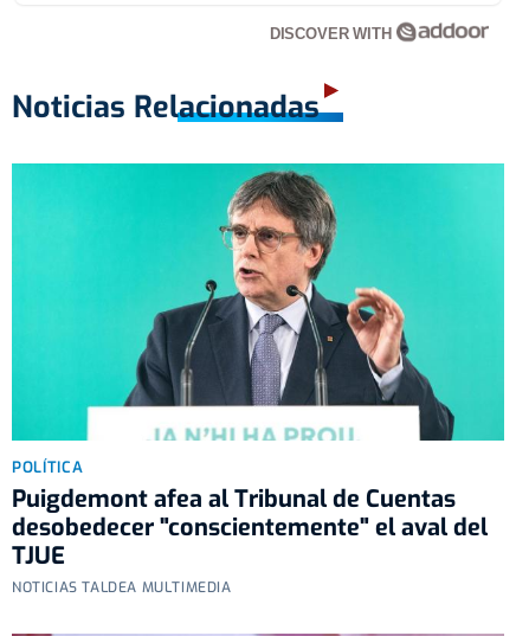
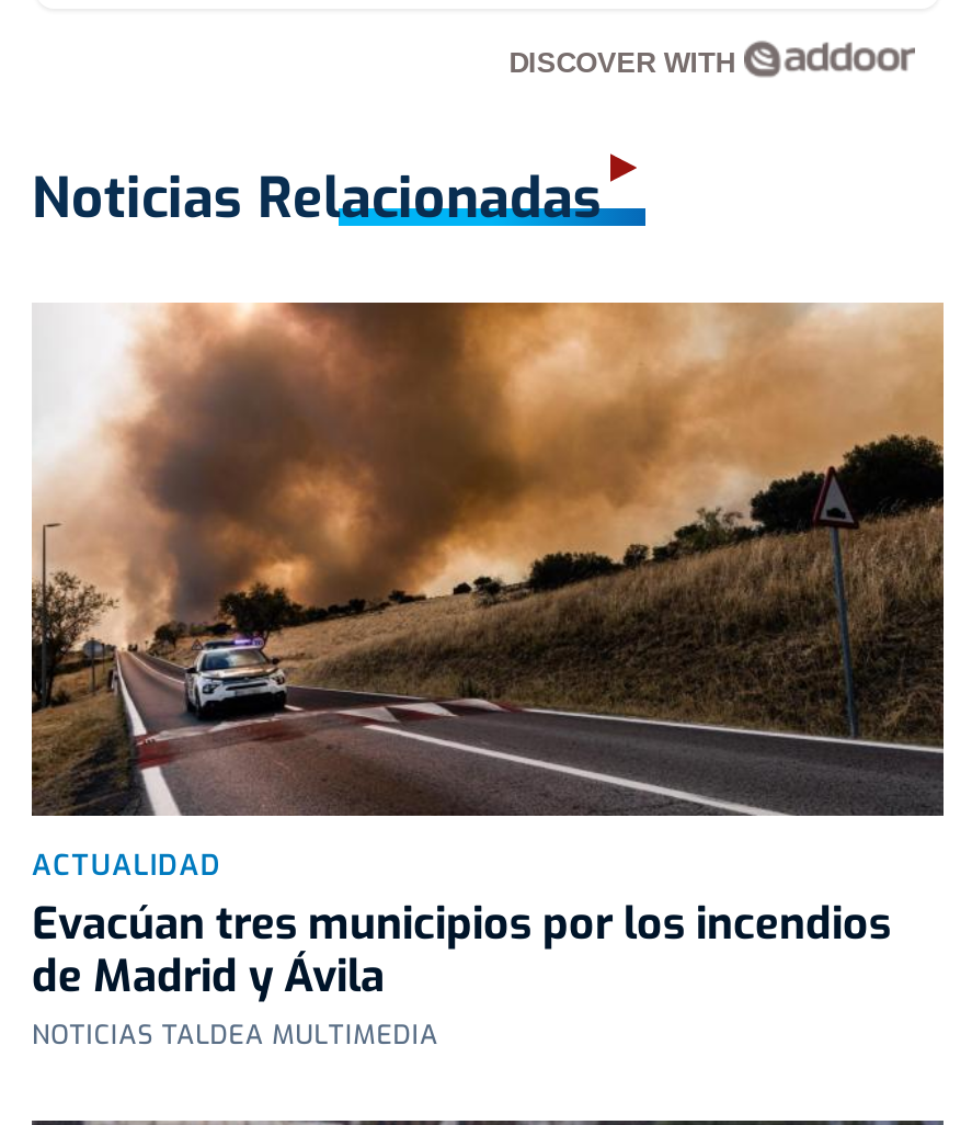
[11,162,505,572] [image] | POLÍTICA | Puigdemont afea al Tribunal de Cuentas | desobedecer "conscientemente" el aval del | TJUE -> [30,300,946,1006] [image] | ACTUALIDAD | Evacúan tres municipios por los incendios | de Madrid y Ávila

